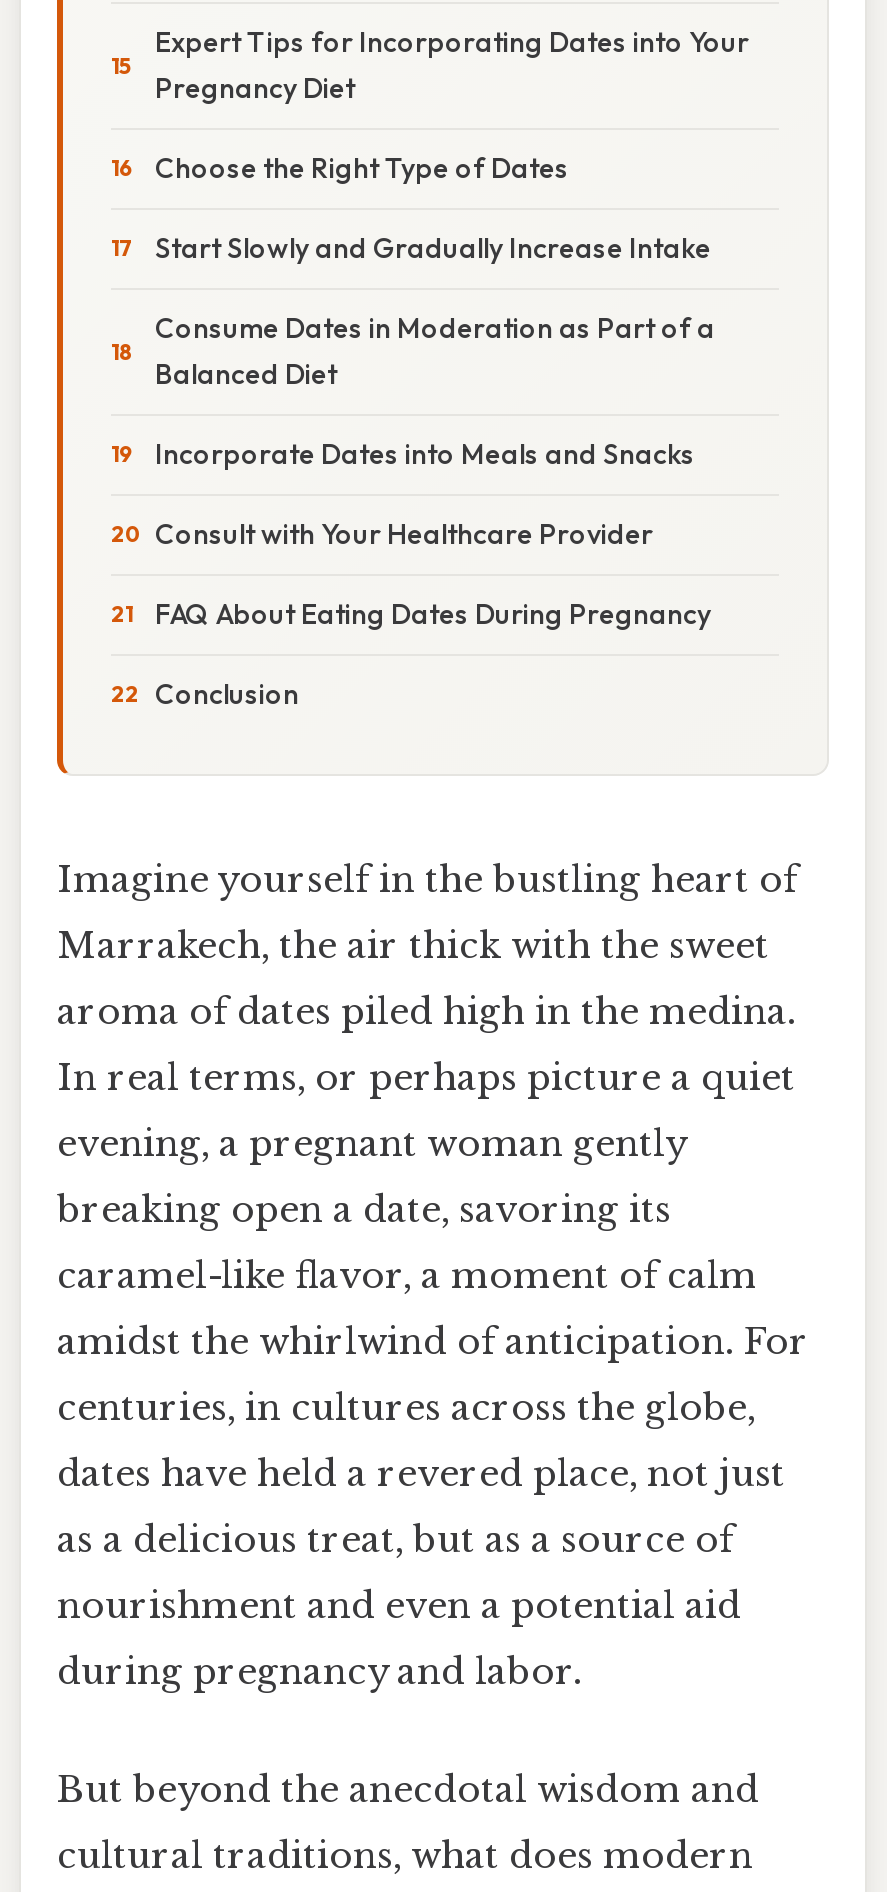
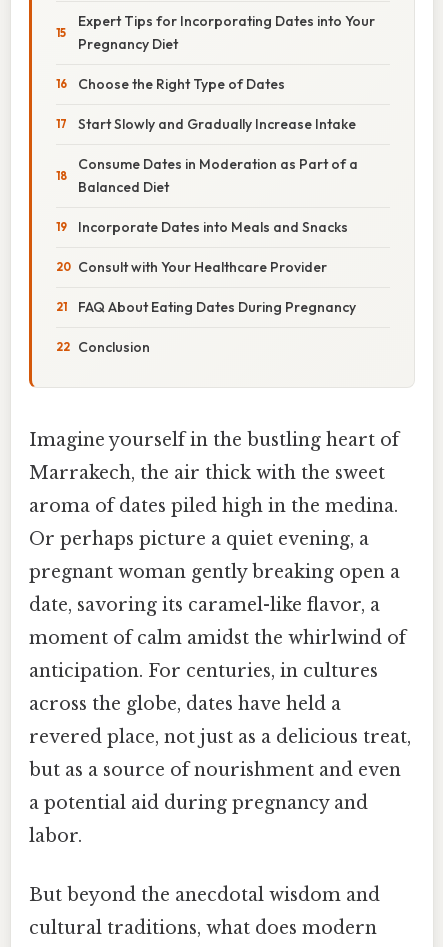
[57,1056,795,1100] In real terms, or perhaps picture a quiet -> [29,528,369,550] Or perhaps picture a quiet evening, a
[57,1122,685,1166] evening, a pregnant woman gently -> [29,561,400,583] pregnant woman gently breaking open a
[57,1188,671,1232] breaking open a date, savoring its -> [29,594,380,616] date, savoring its caramel-like flavor, a
[57,1254,757,1298] caramel-like flavor, a moment of calm -> [29,627,406,649] moment of calm amidst the whirlwind of
[57,1320,809,1364] amidst the whirlwind of anticipation. For -> [29,660,378,682] anticipation. For centuries, in cultures
[57,1386,755,1430] centuries, in cultures across the globe, -> [29,693,341,715] across the globe, dates have held a
[57,1452,785,1496] dates have held a revered place, not just -> [29,726,411,748] revered place, not just as a delicious treat,
[57,1518,733,1562] as a delicious treat, but as a source of -> [29,759,401,781] but as a source of nourishment and even
[57,1584,741,1628] nourishment and even a potential aid -> [29,792,368,814] a potential aid during pregnancy and
[57,1650,581,1694] during pregnancy and labor. -> [29,825,82,847] labor.

